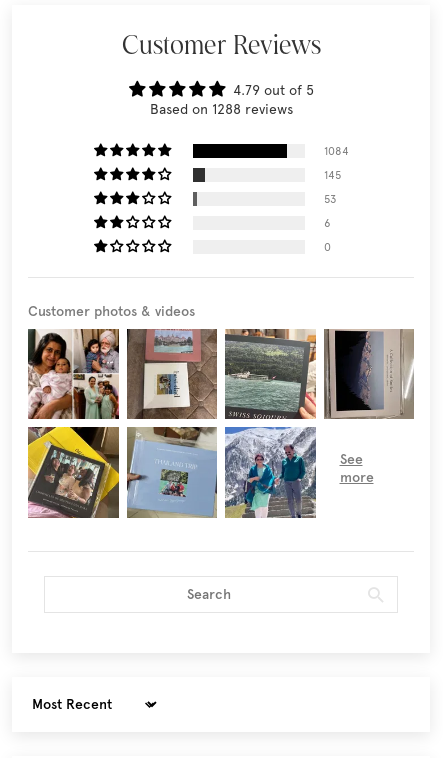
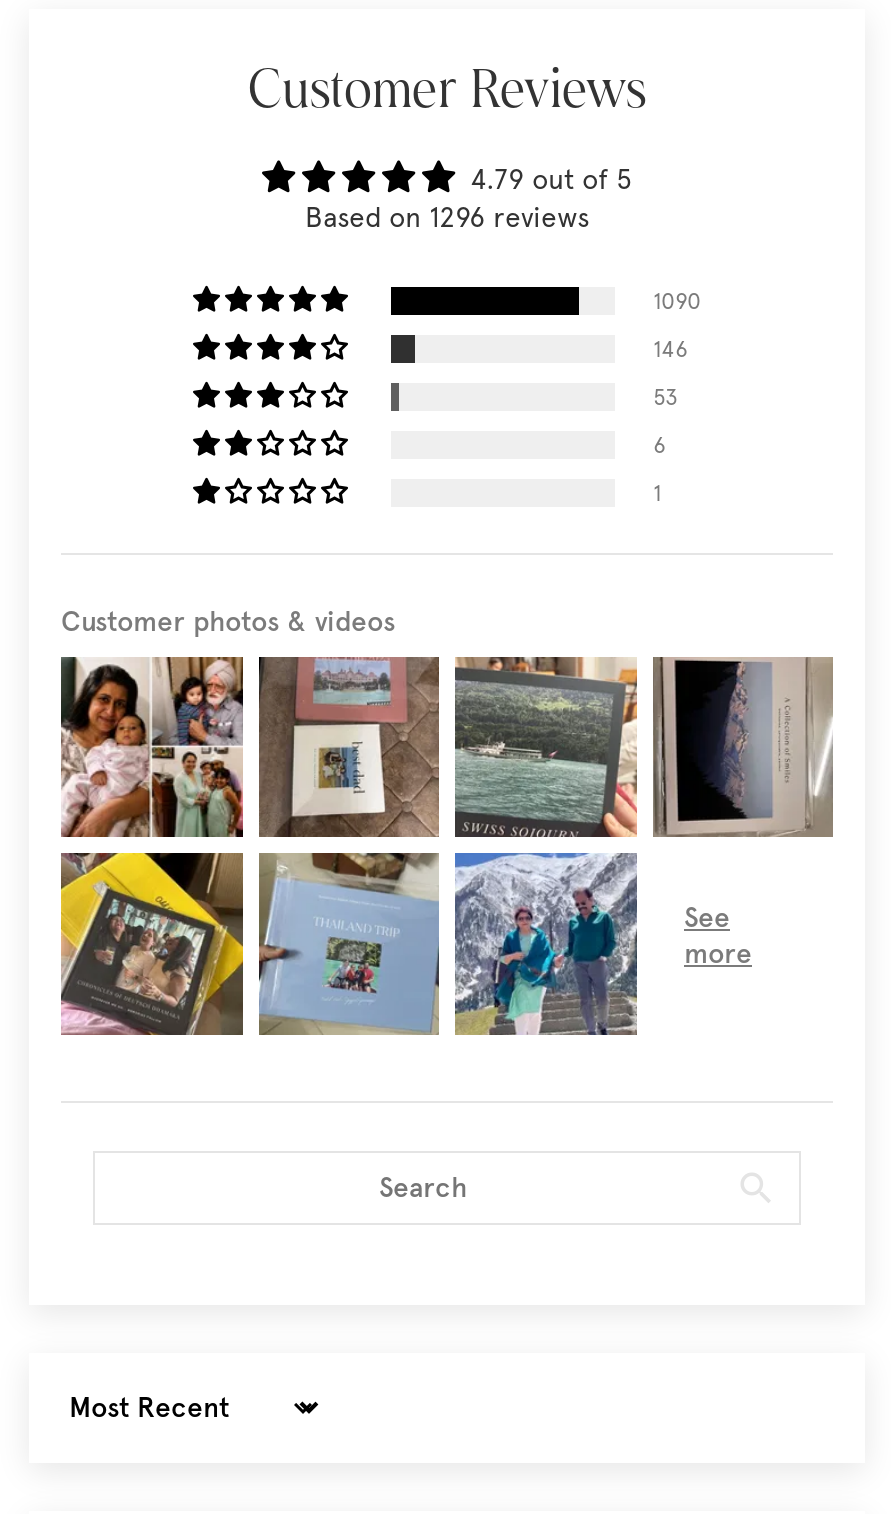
[149,101,292,117] Based on 1288 reviews -> [305,201,589,233] Based on 1296 reviews
[324,144,349,158] 1084 -> [653,287,701,315] 1090
[324,168,341,182] 145 -> [653,335,687,363] 146
[324,240,331,254] 0 -> [653,479,661,507] 1

